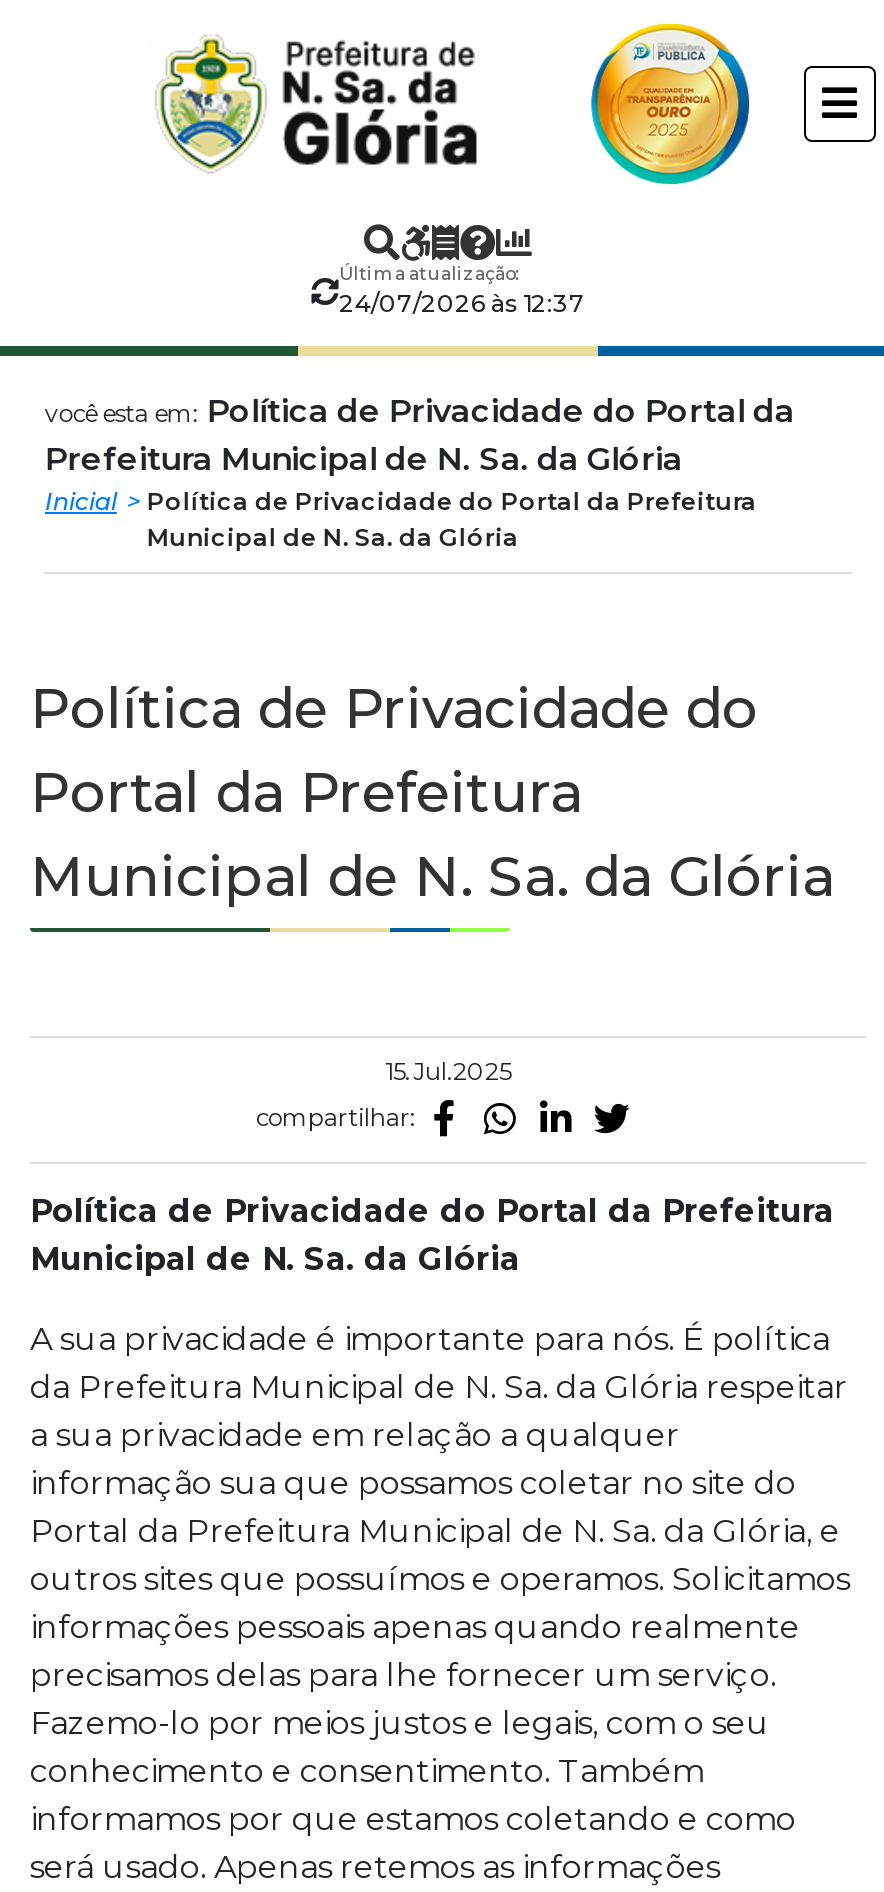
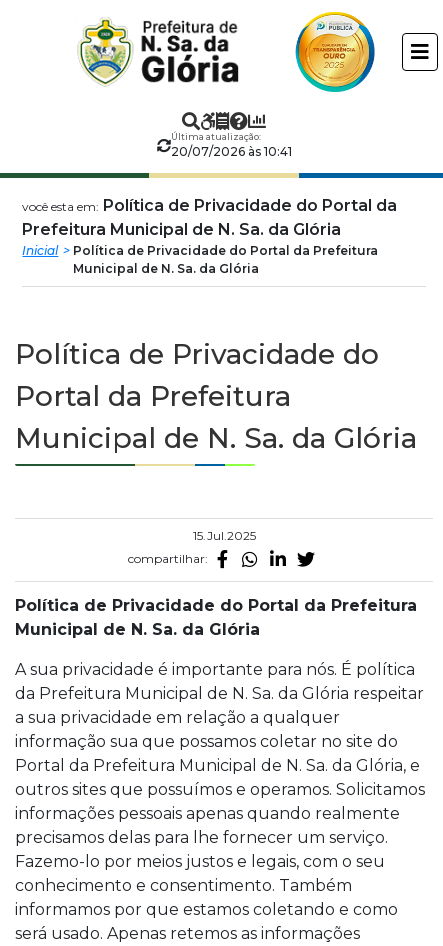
[339,288,585,318] 24/07/2026 às 12:37 -> [170,144,291,159] 20/07/2026 às 10:41

